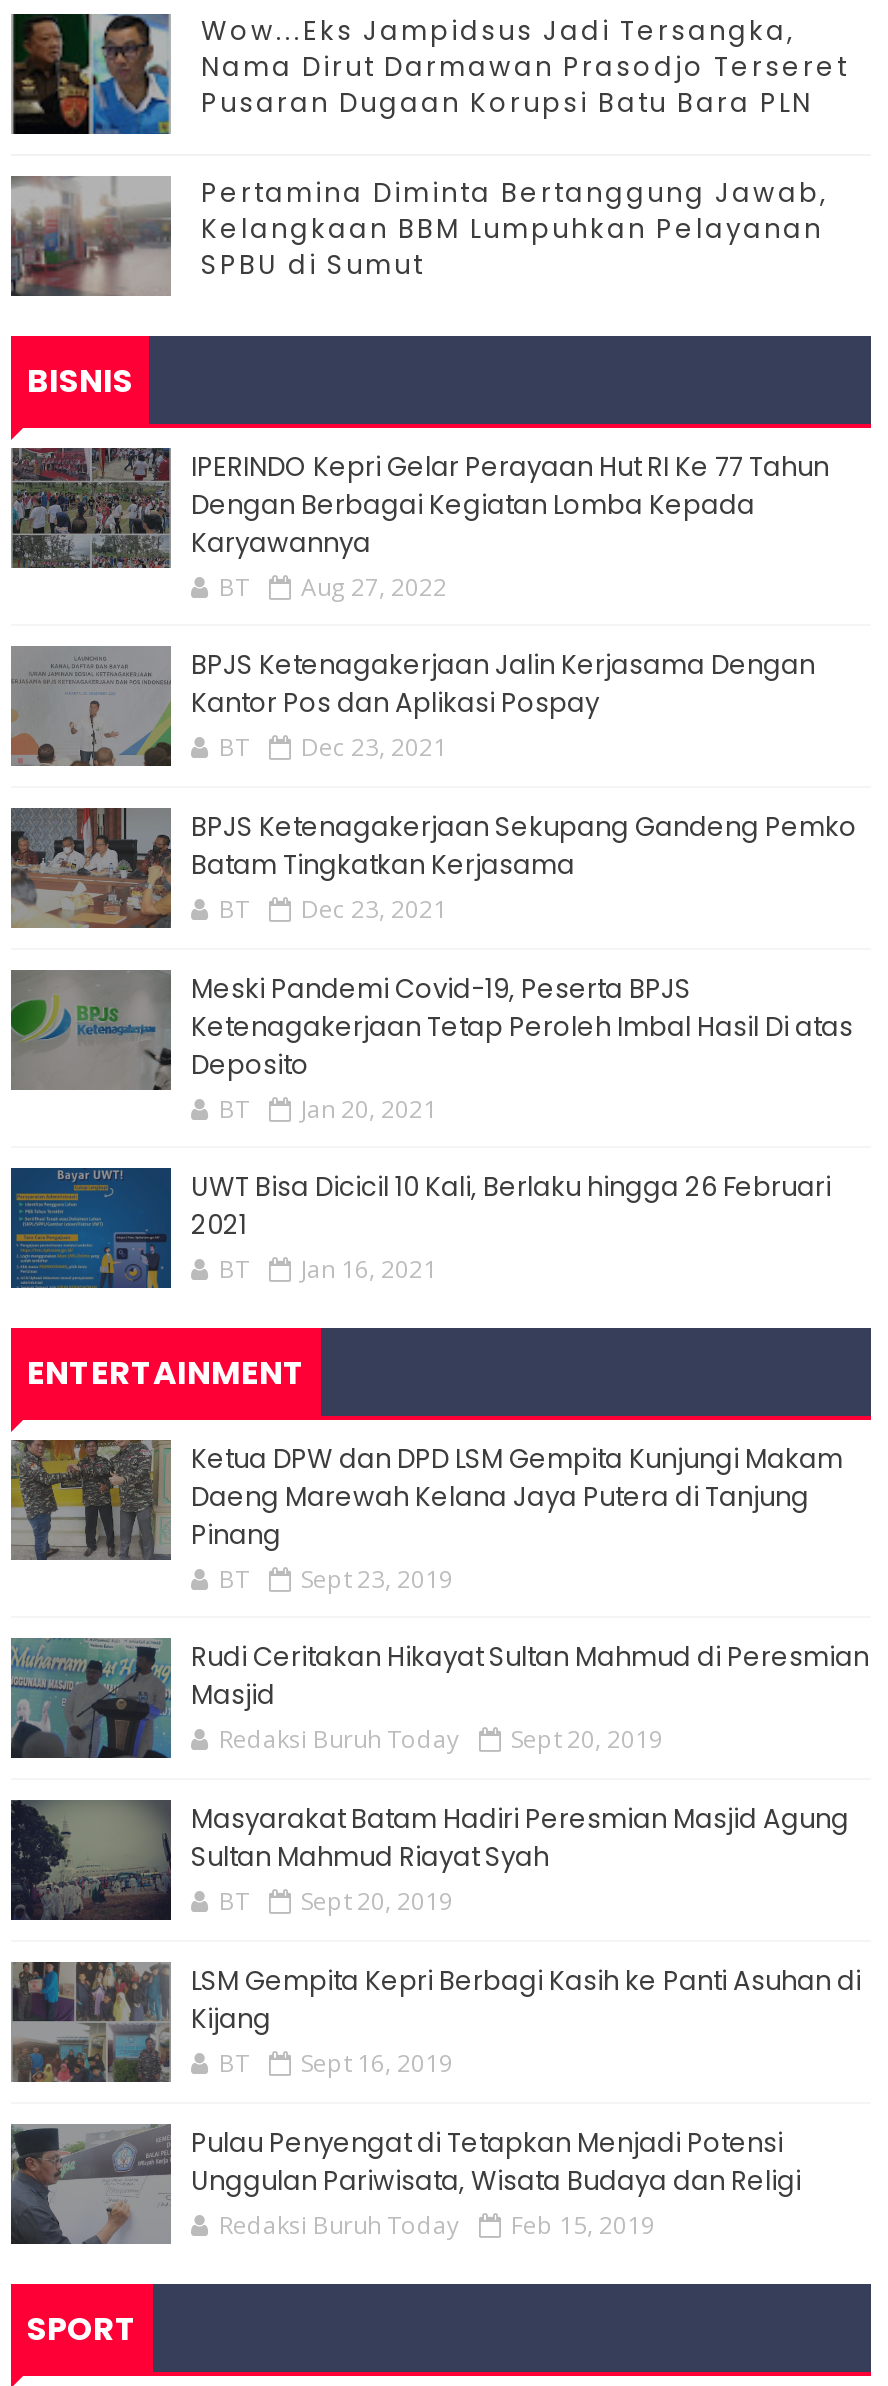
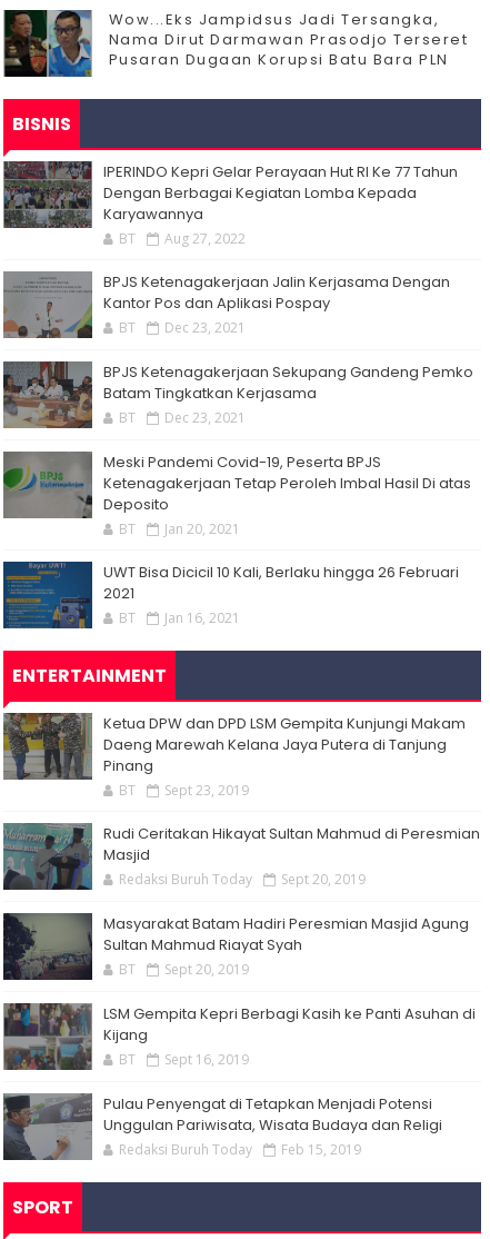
[11,174,829,296] [image] | Pertamina Diminta Bertanggung Jawab, | Kelangkaan BBM Lumpuhkan Pelayanan | SPBU di Sumut -> none

